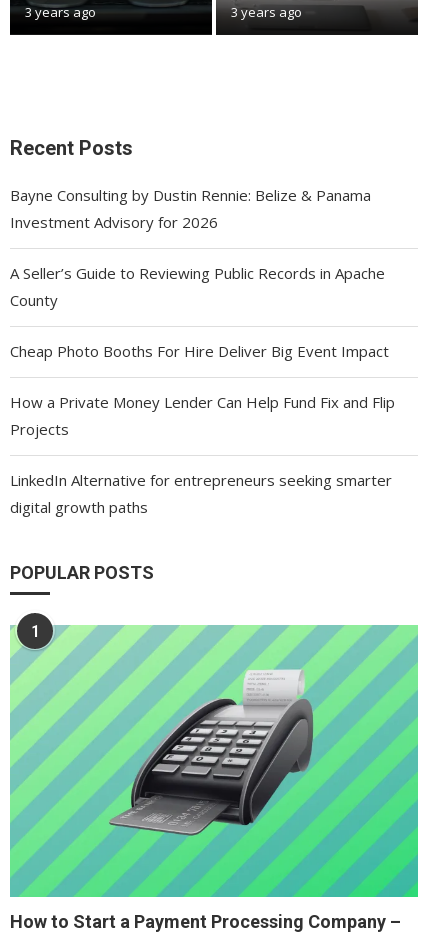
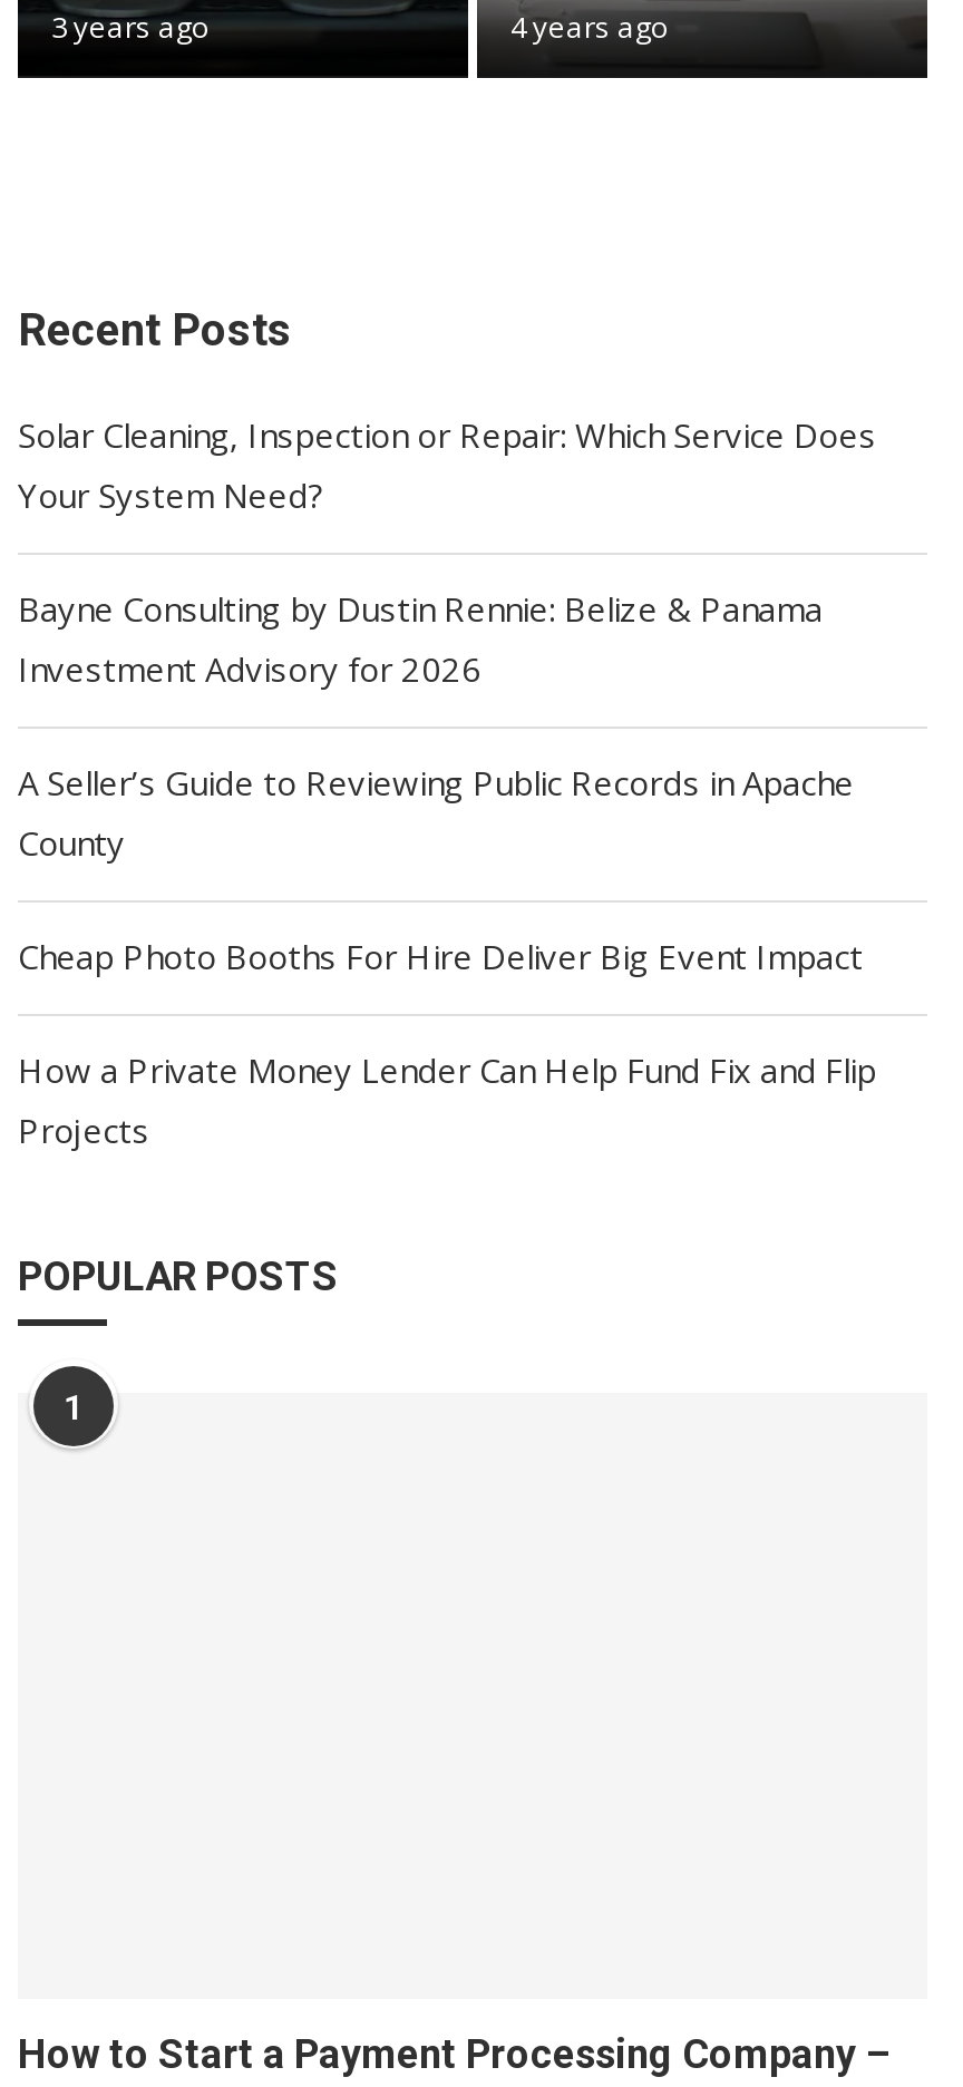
[231,3,302,21] 3 years ago -> [510,7,669,47] 4 years ago
none -> [18,412,876,517] Solar Cleaning, Inspection or Repair: Which Service Does | Your System Need?
moved [10,185,395,439] -> [18,586,876,1152]: Bayne Consulting by Dustin Rennie: Belize & Panama | Investment Advisory for 2026 | A Seller’s Guide to Reviewing Public Records in Apache | County | Cheap Photo Booths For Hire Deliver Big Event Impact | How a Private Money Lender Can Help Fund Fix and Flip | Projects
[10,470,392,517] LinkedIn Alternative for entrepreneurs seeking smarter | digital growth paths -> none
[9,624,419,898] [image] -> none

